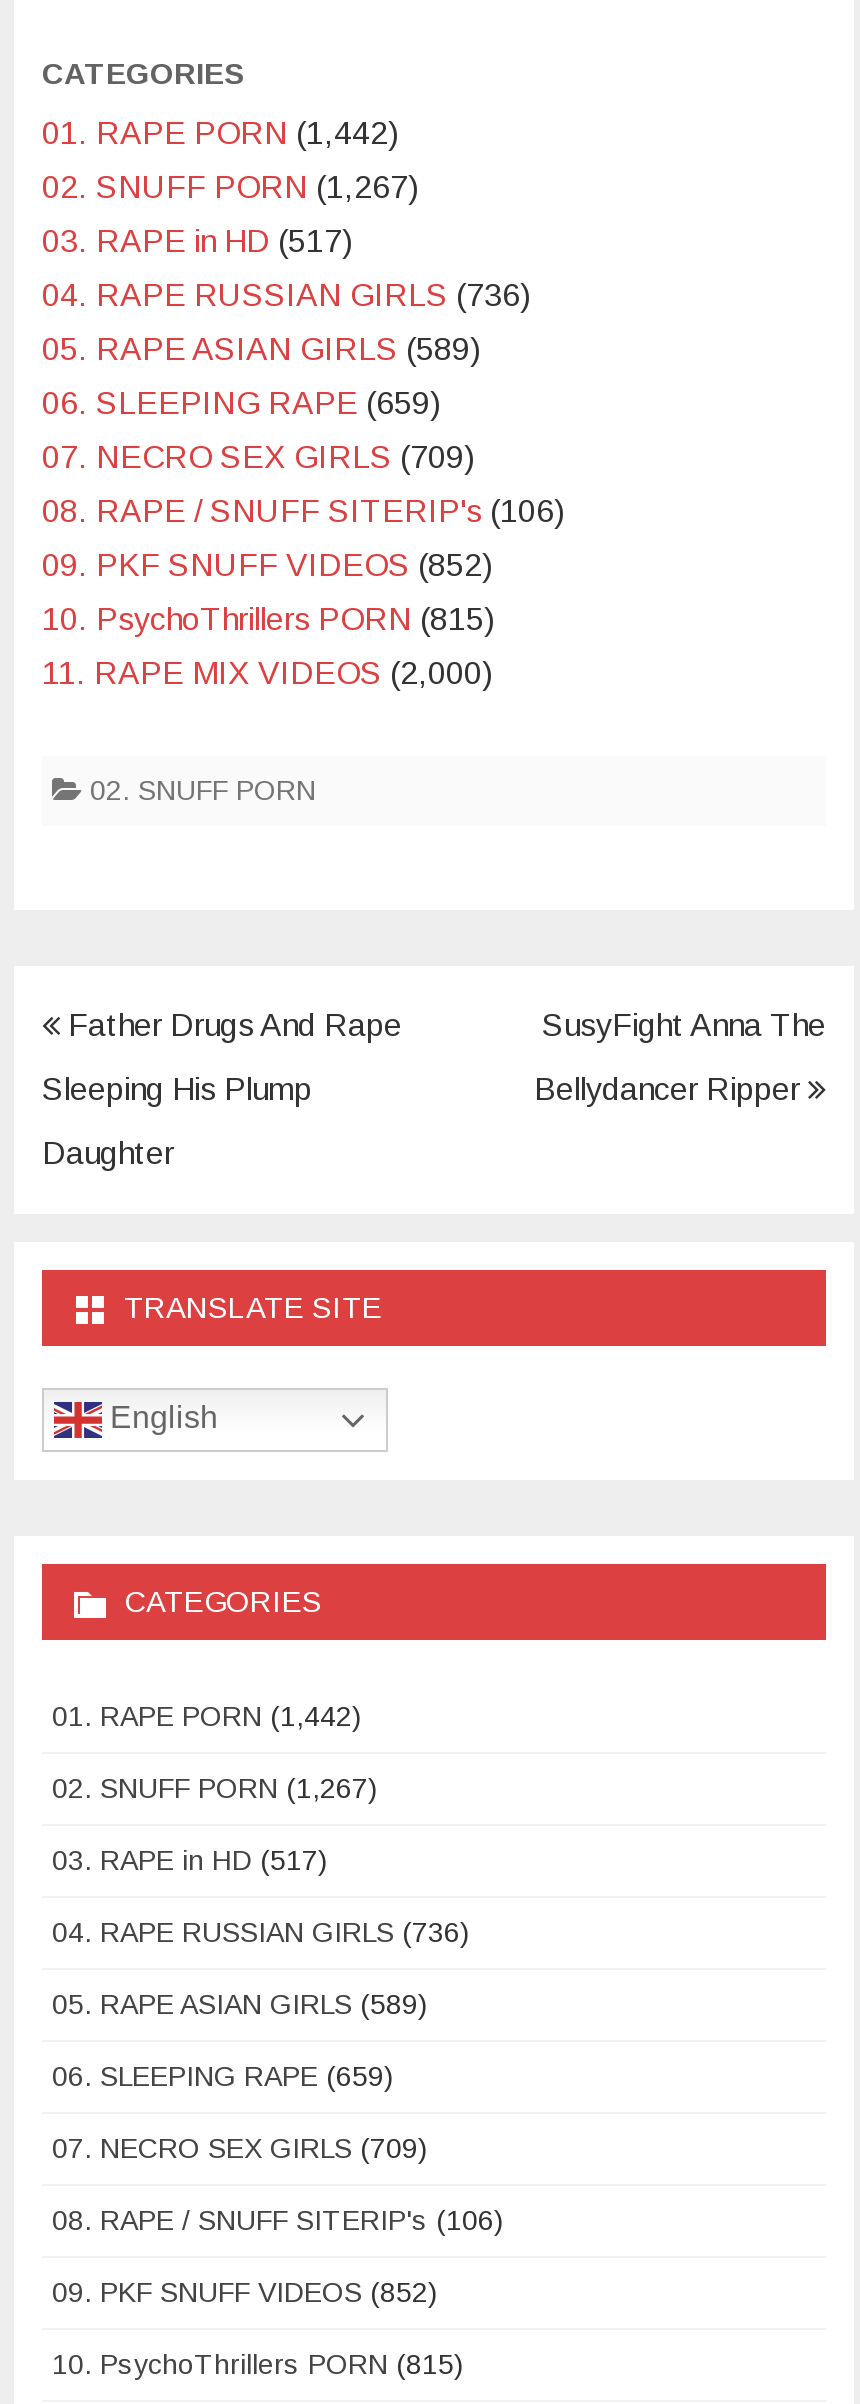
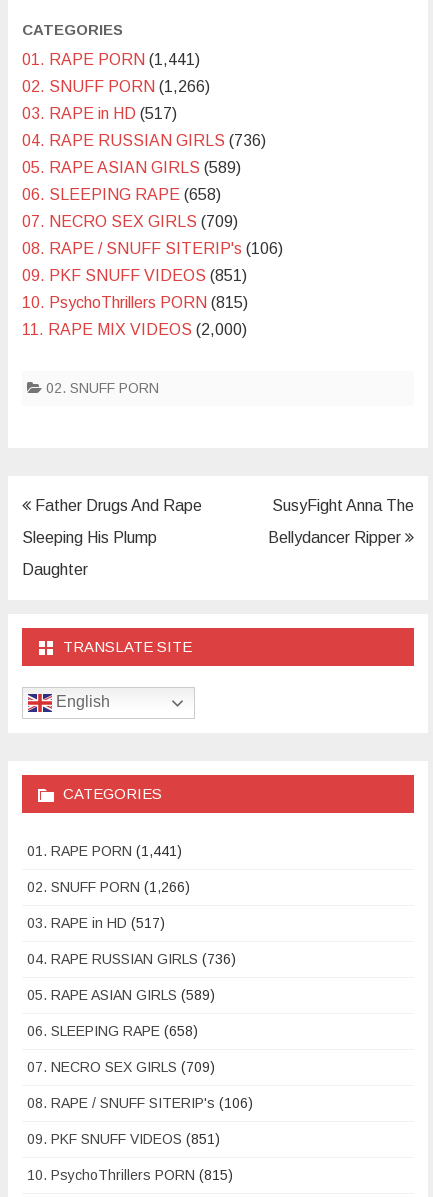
[42,116,398,150] 01. RAPE PORN (1,442) -> [22,51,200,68] 01. RAPE PORN (1,441)
[42,170,418,204] 02. SNUFF PORN (1,267) -> [22,78,210,95] 02. SNUFF PORN (1,266)
[42,386,440,420] 06. SLEEPING RAPE (659) -> [22,186,221,203] 06. SLEEPING RAPE (658)
[42,548,492,582] 09. PKF SNUFF VIDEOS (852) -> [22,267,247,284] 09. PKF SNUFF VIDEOS (851)
[52,1700,362,1732] 01. RAPE PORN (1,442) -> [27,843,182,859] 01. RAPE PORN (1,441)
[52,1772,378,1804] 02. SNUFF PORN (1,267) -> [27,879,190,895] 02. SNUFF PORN (1,266)
[52,2060,394,2092] 06. SLEEPING RAPE (659) -> [27,1023,198,1039] 06. SLEEPING RAPE (658)
[52,2276,438,2308] 09. PKF SNUFF VIDEOS (852) -> [27,1131,220,1147] 09. PKF SNUFF VIDEOS (851)

